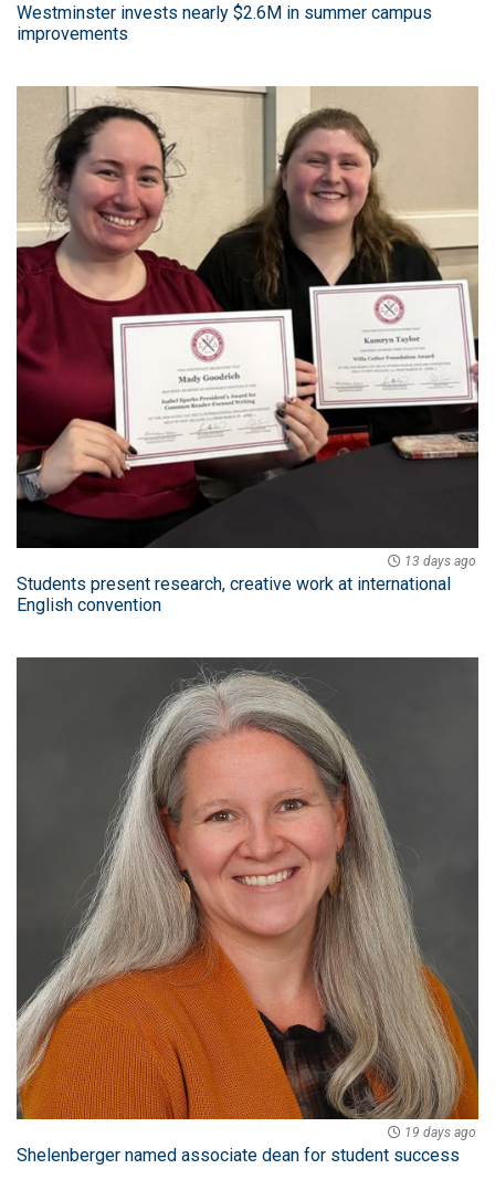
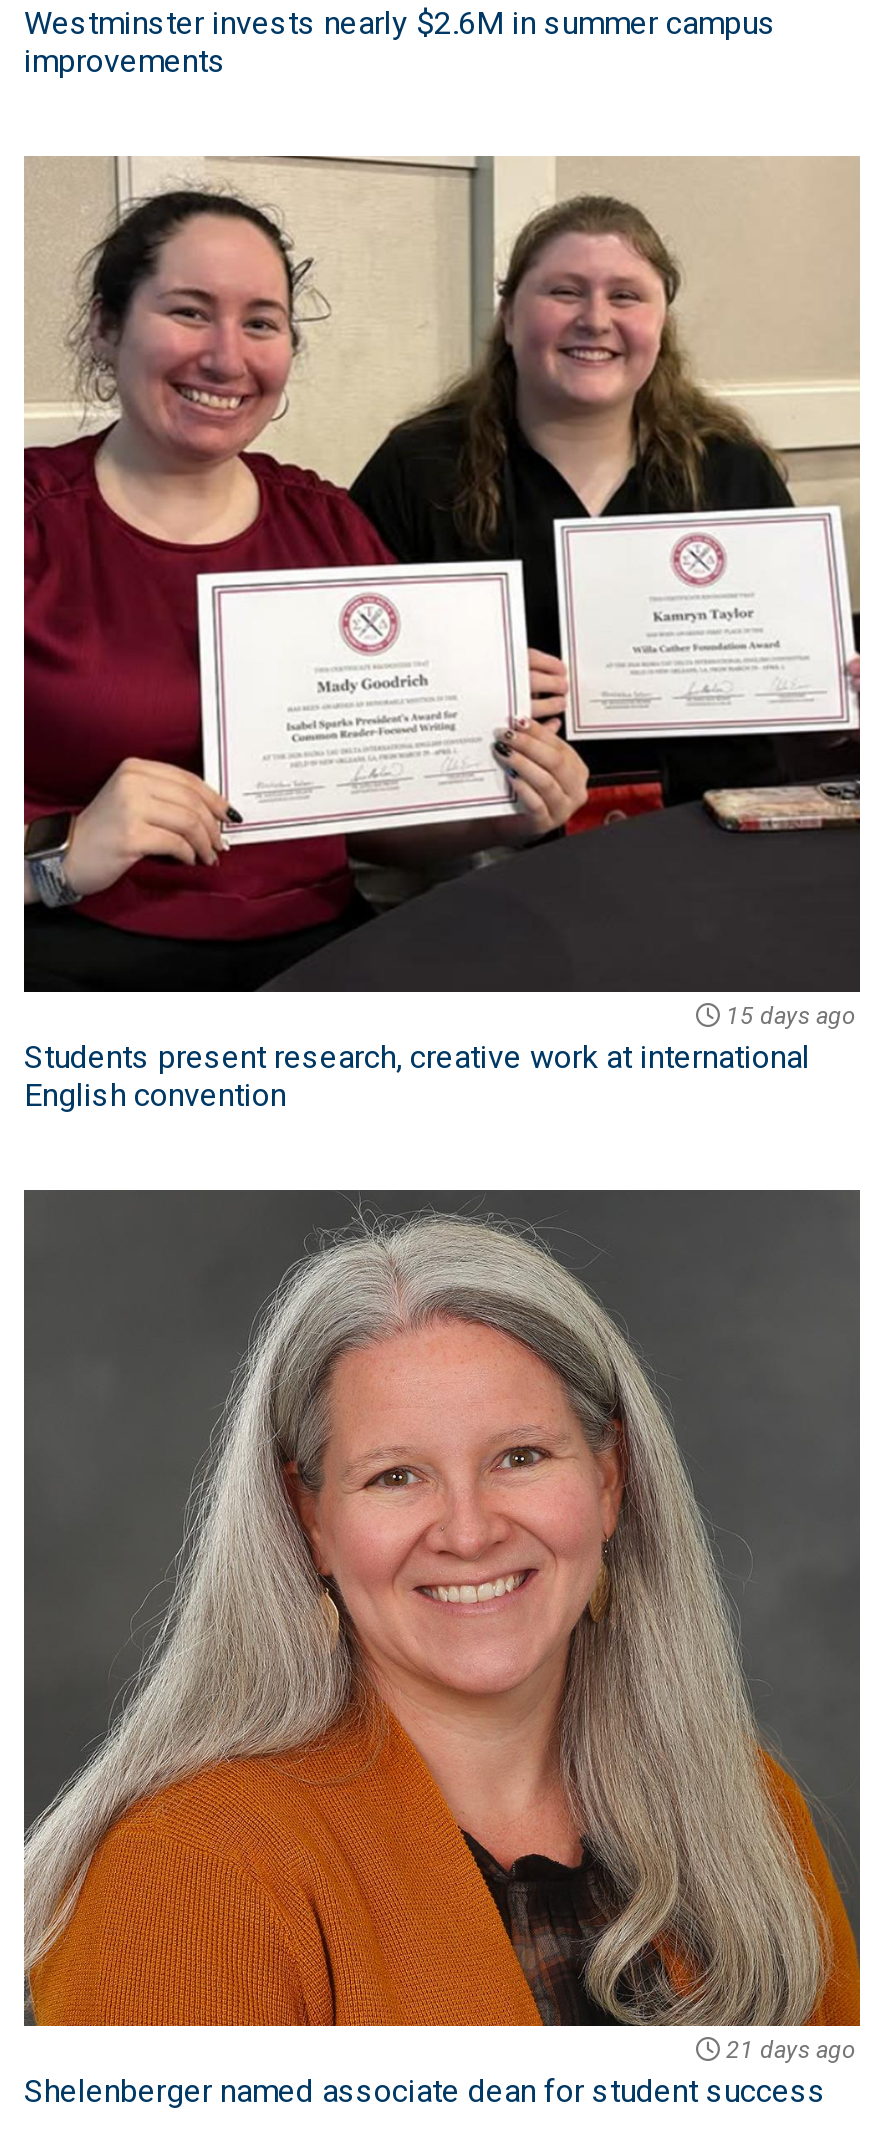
[404,554,476,569] 13 days ago -> [726,1002,856,1030] 15 days ago
[404,1125,476,1140] 19 days ago -> [726,2036,856,2064] 21 days ago

